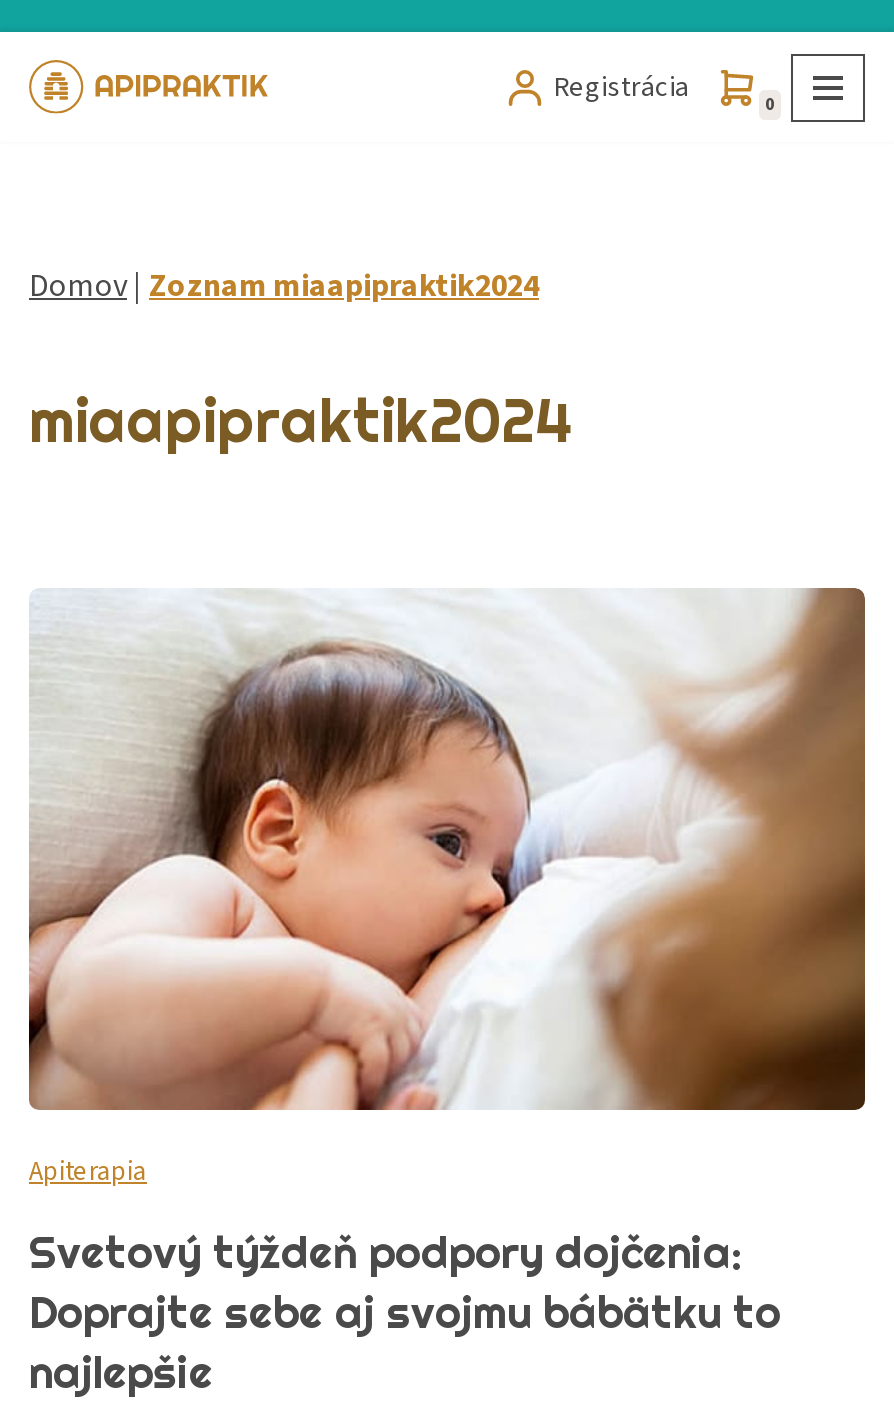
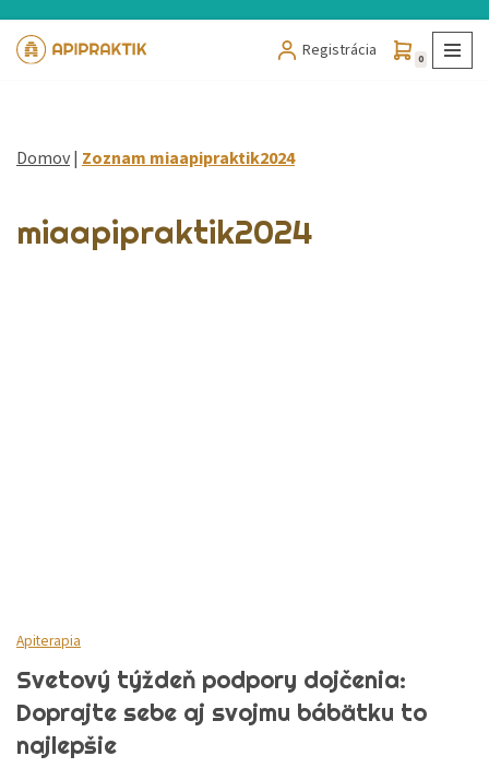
[27,586,867,1112] [image] -> none

